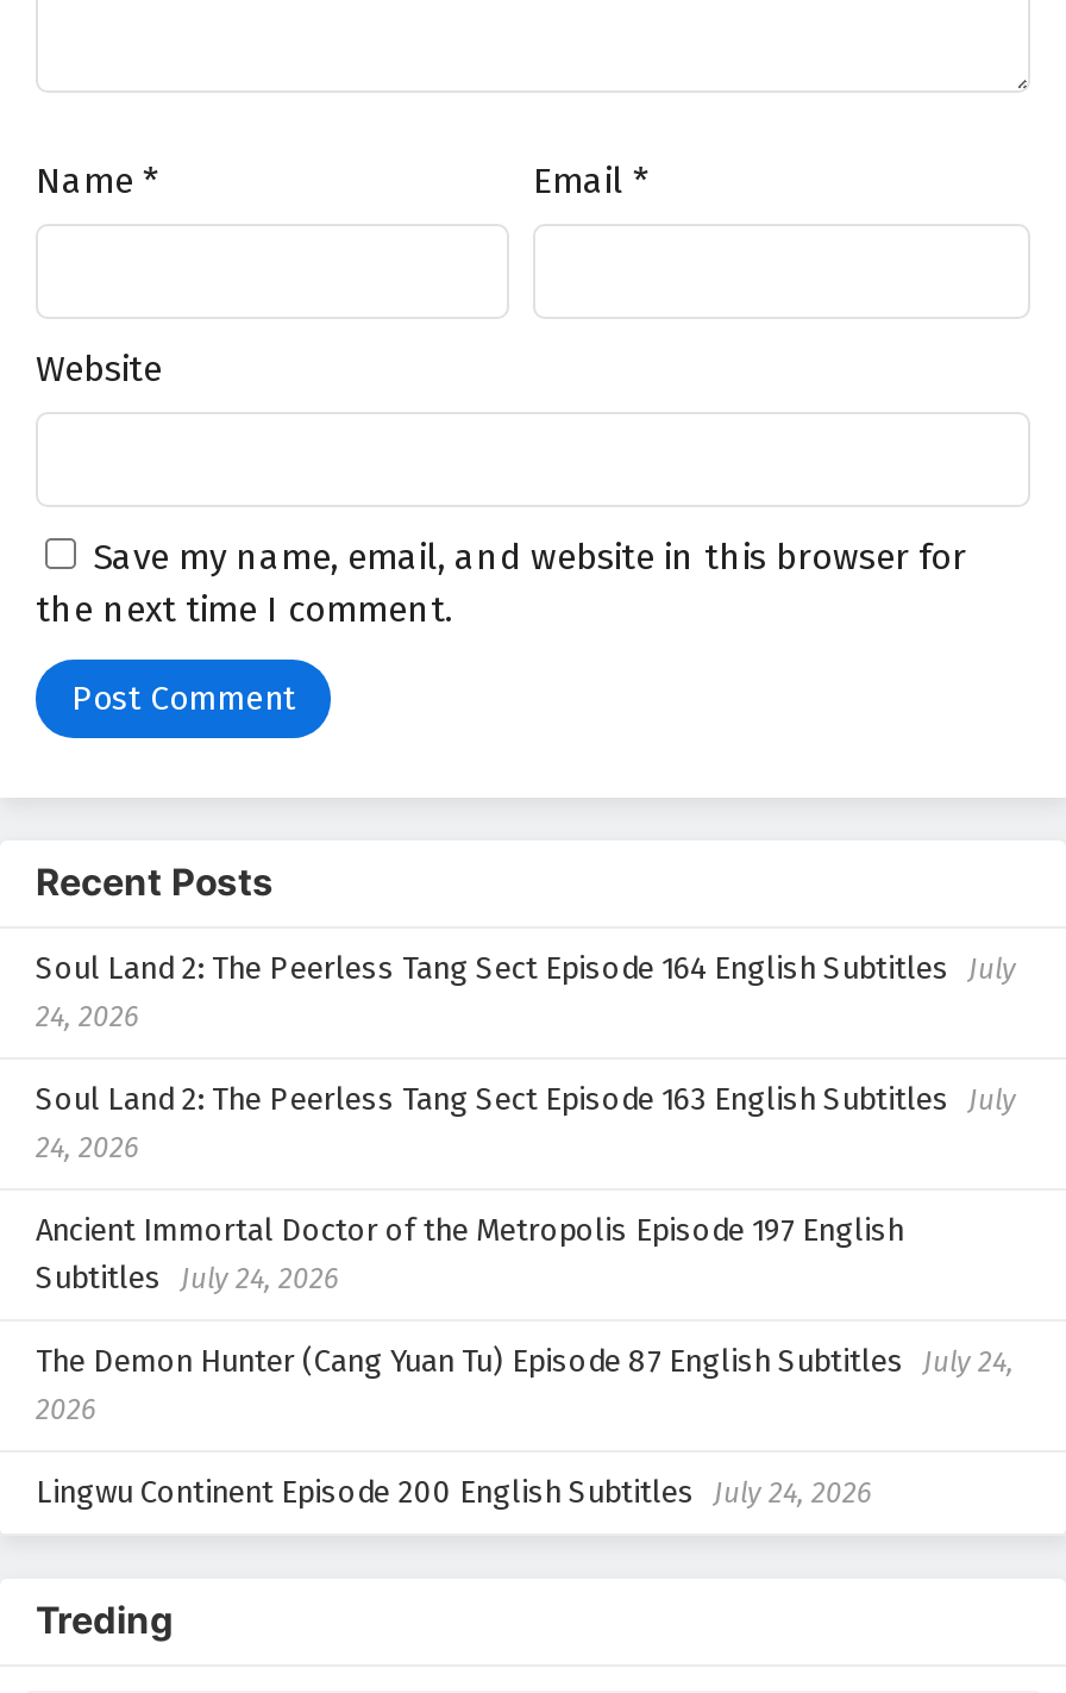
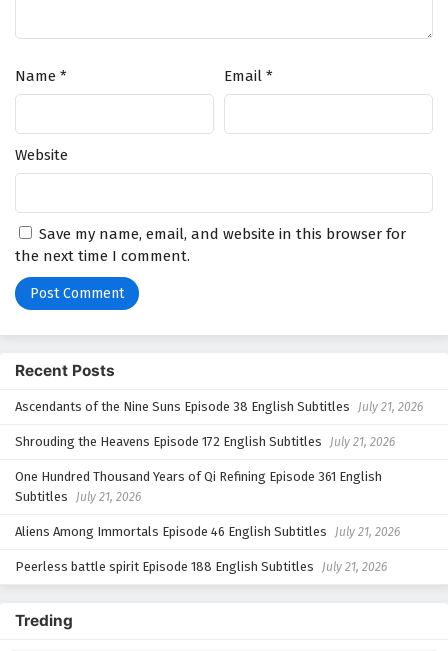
[36,949,1016,1032] Soul Land 2: The Peerless Tang Sect Episode 164 English Subtitles July | 24, 2026 -> [15,399,423,414] Ascendants of the Nine Suns Episode 38 English Subtitles July 21, 2026
[36,1080,1016,1163] Soul Land 2: The Peerless Tang Sect Episode 163 English Subtitles July | 24, 2026 -> [15,434,395,449] Shrouding the Heavens Episode 172 English Subtitles July 21, 2026
[36,1211,904,1294] Ancient Immortal Doctor of the Metropolis Episode 197 English | Subtitles July 24, 2026 -> [15,469,382,504] One Hundred Thousand Years of Qi Refining Episode 361 English | Subtitles July 21, 2026
[36,1342,1014,1425] The Demon Hunter (Cang Yuan Tu) Episode 87 English Subtitles July 24, | 2026 -> [15,524,400,539] Aliens Among Immortals Episode 46 English Subtitles July 21, 2026
[36,1473,871,1509] Lingwu Continent Episode 200 English Subtitles July 24, 2026 -> [15,559,387,574] Peerless battle spirit Episode 188 English Subtitles July 21, 2026

